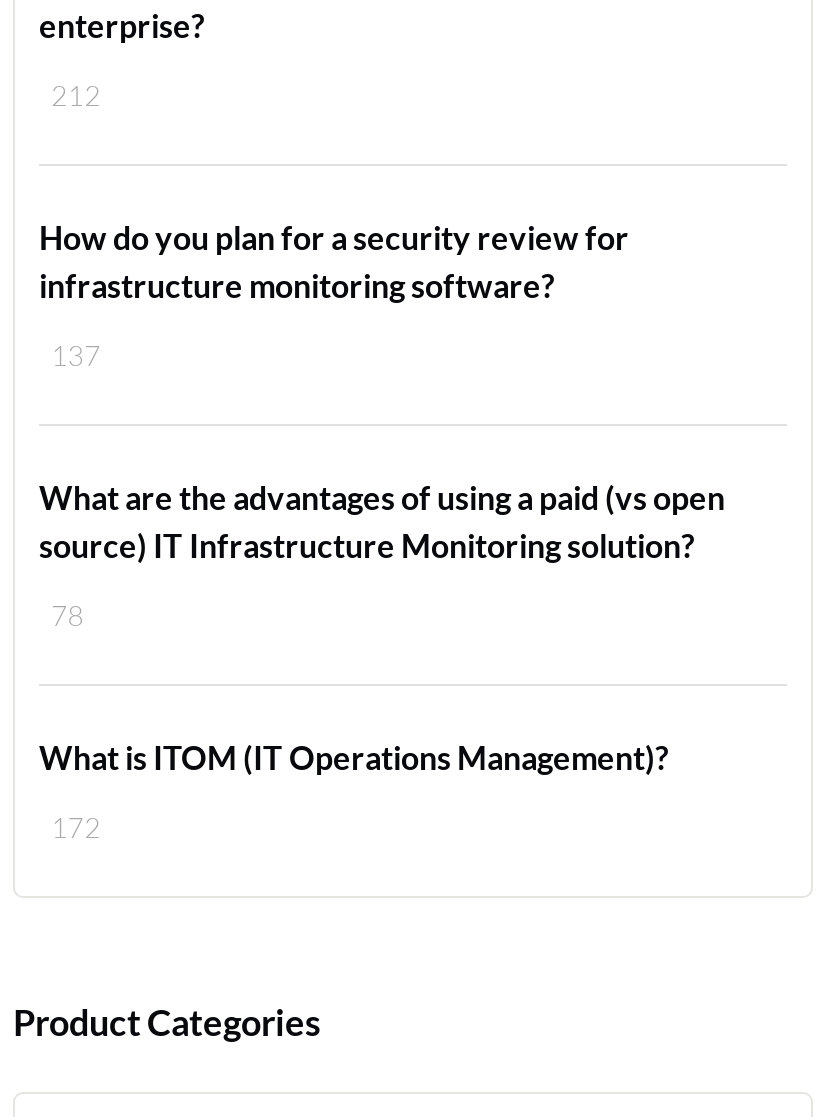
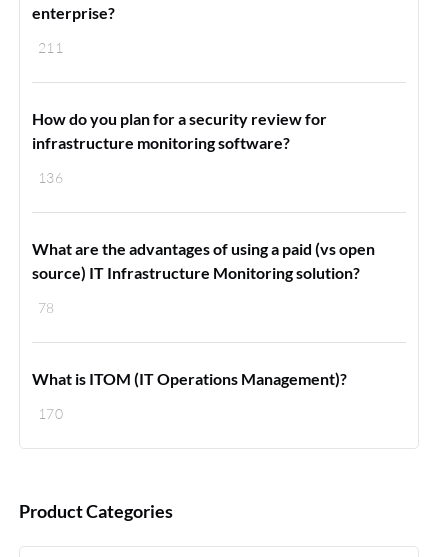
[51,77,101,111] 212 -> [38,39,63,56] 211
[51,337,101,371] 137 -> [38,169,63,186] 136
[51,809,101,843] 172 -> [38,405,63,422] 170

